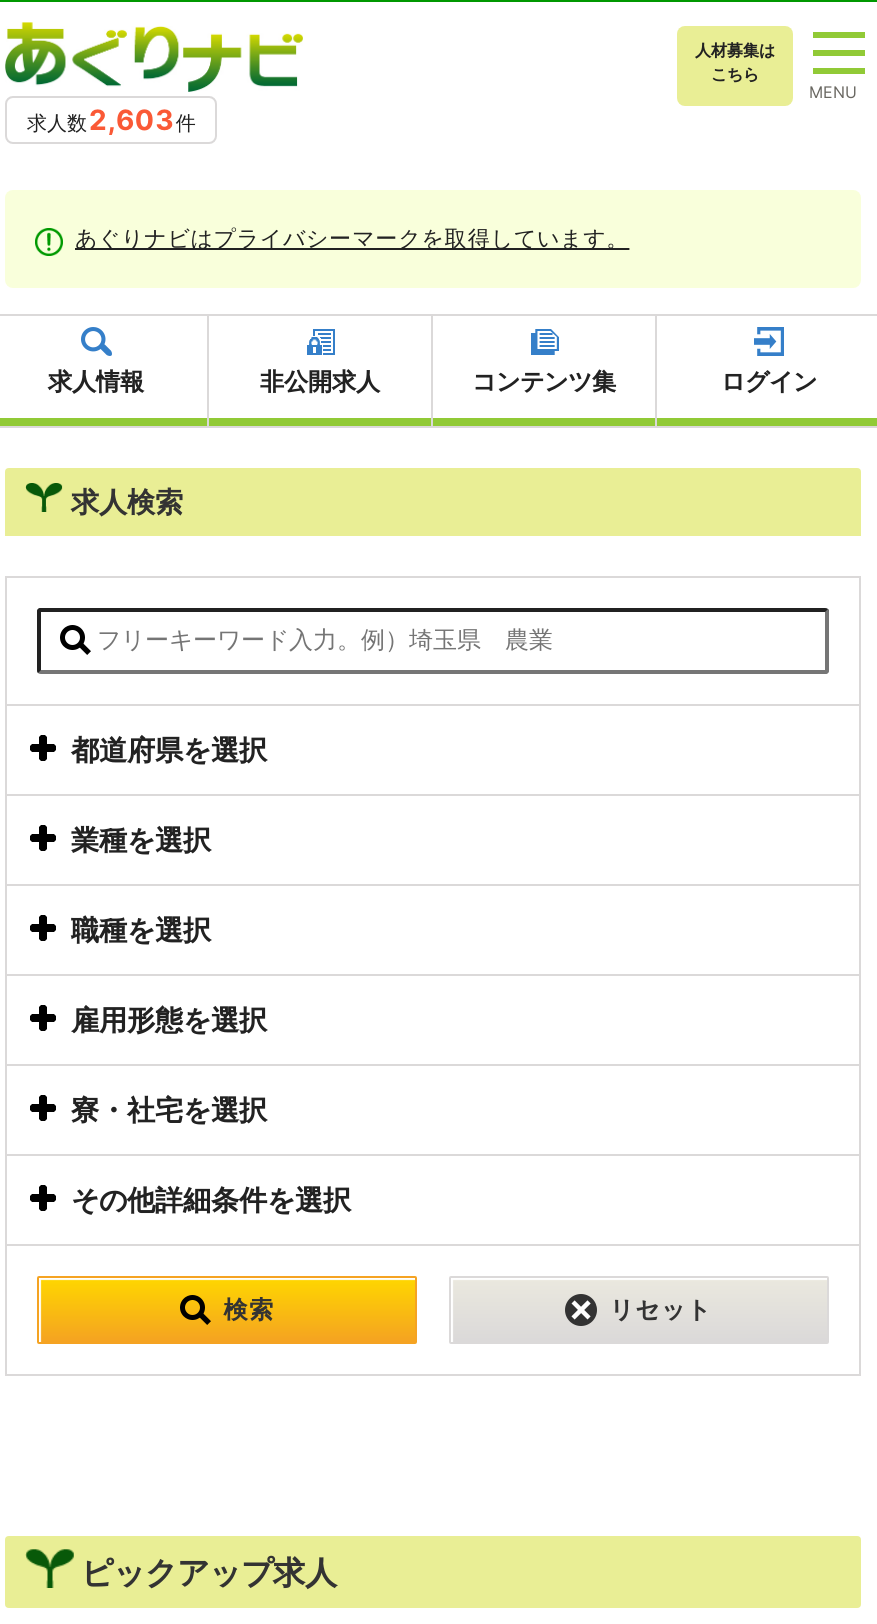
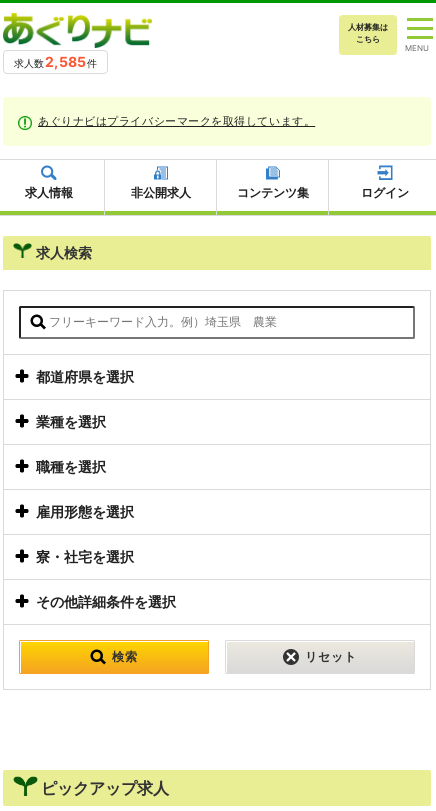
[27,102,196,136] 求人数2,603件 -> [14,53,97,70] 求人数2,585件

